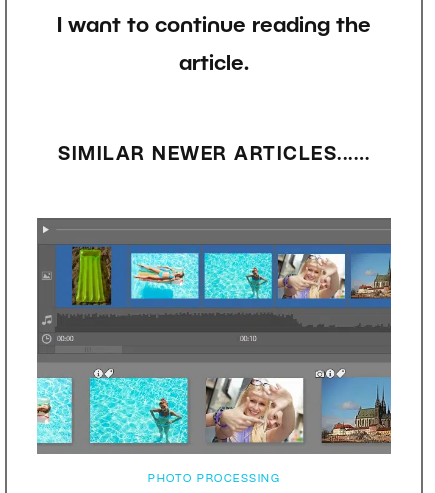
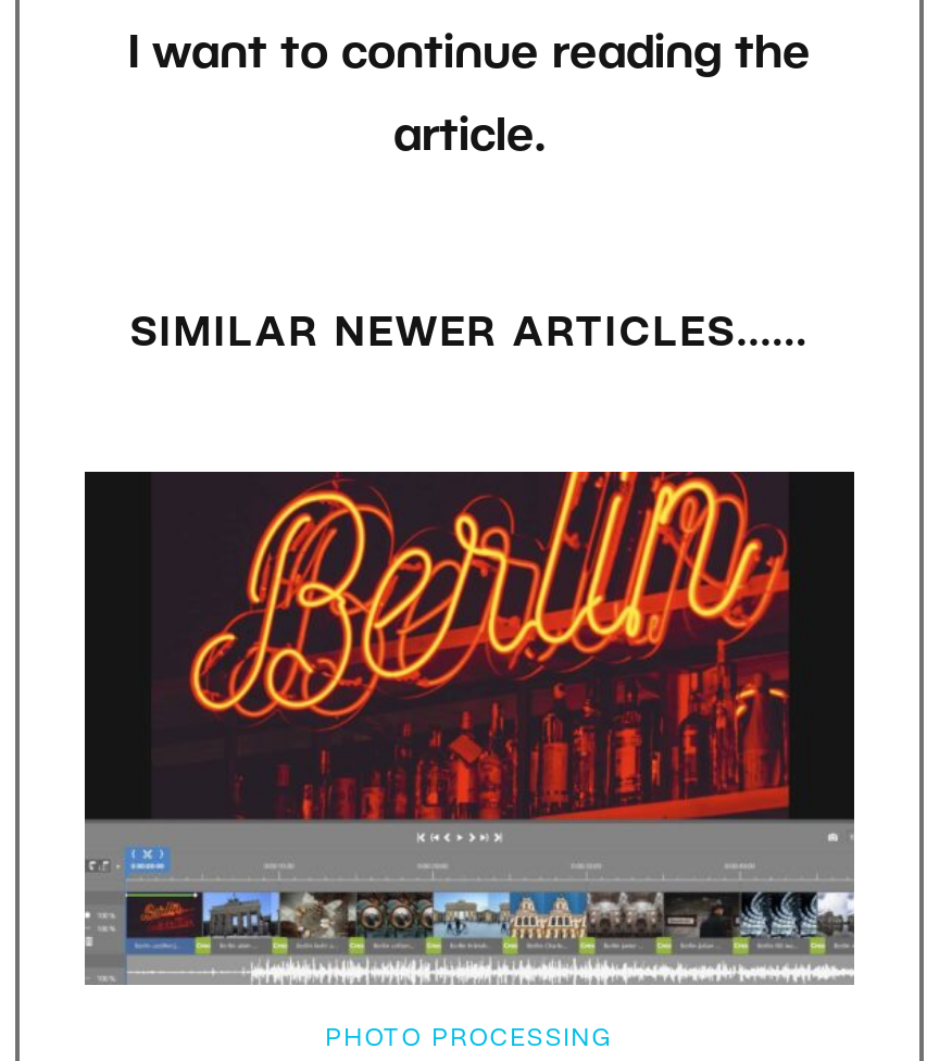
[36,217,392,453] [image] -> [83,470,856,983] [image]

